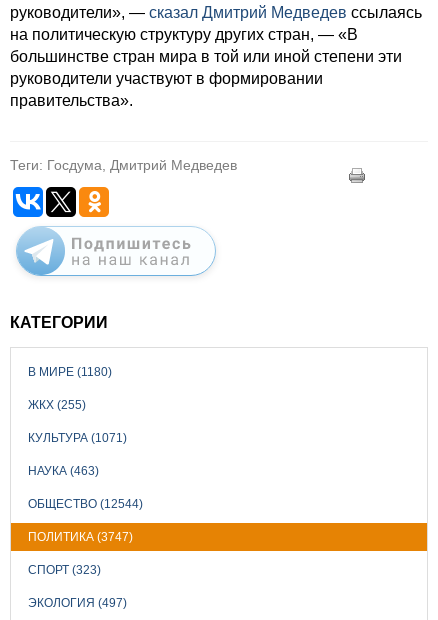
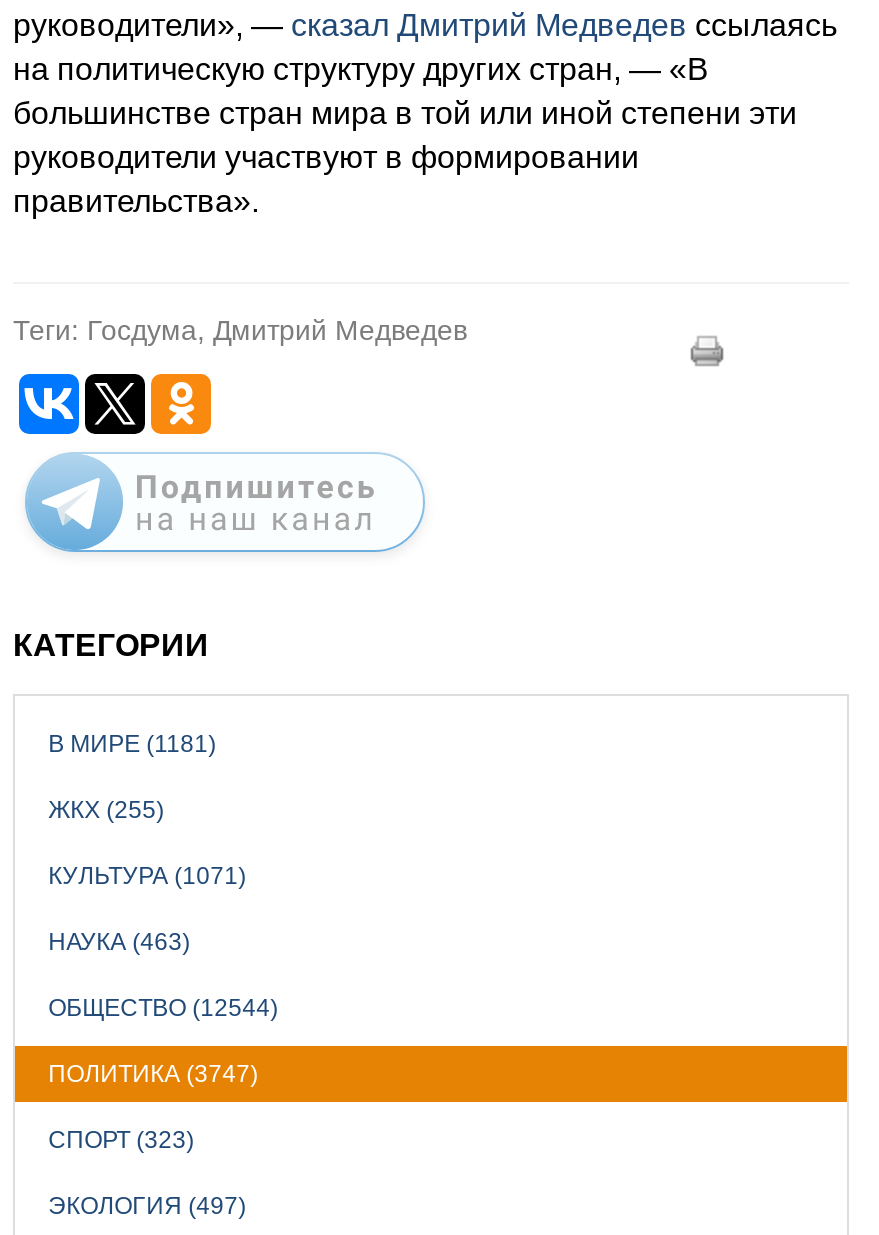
[28,364,112,378] В МИРЕ (1180) -> [48,729,216,757] В МИРЕ (1181)

